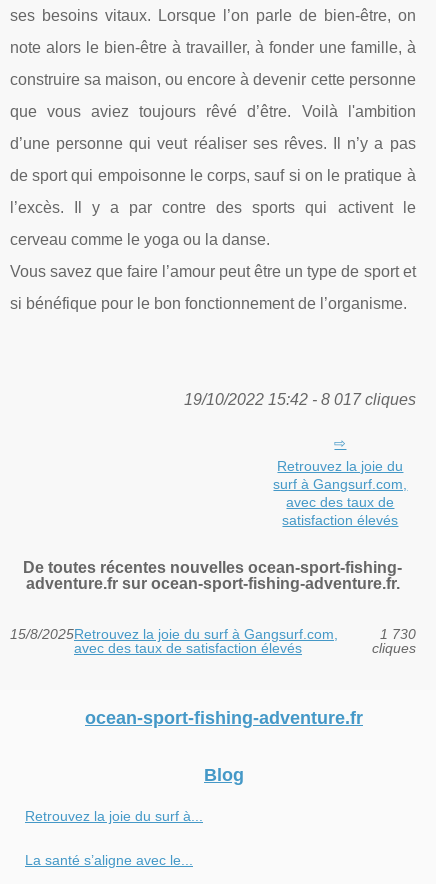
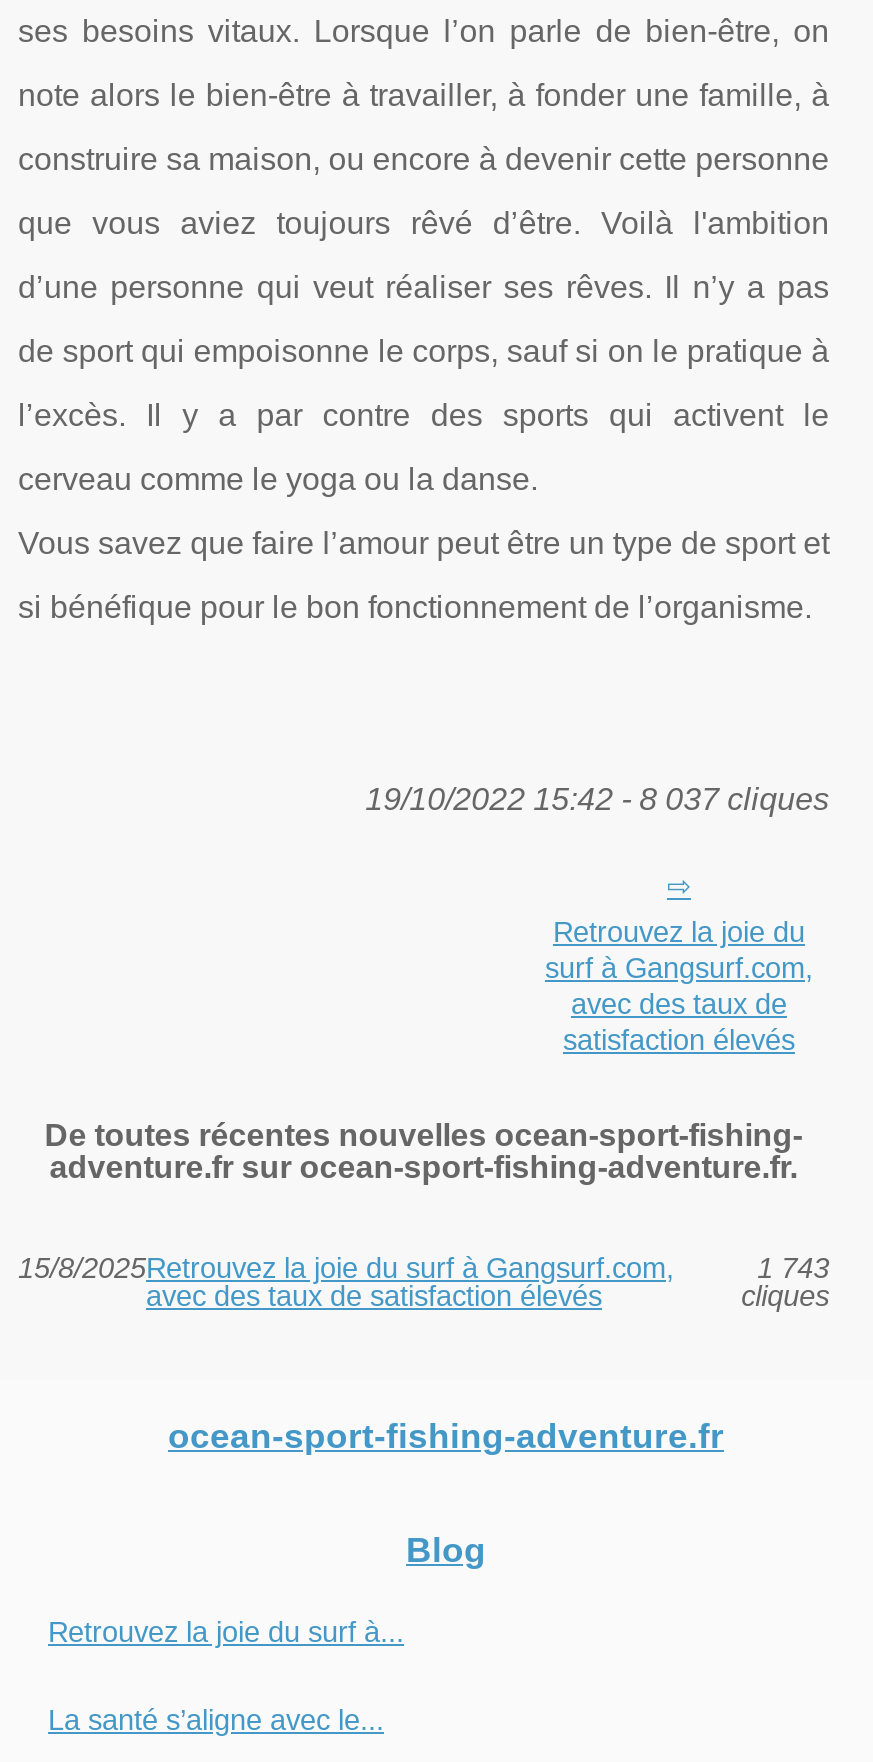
[184,391,416,408] 19/10/2022 15:42 - 8 017 cliques -> [365,783,829,817] 19/10/2022 15:42 - 8 037 cliques
[380,626,416,642] 1 730 -> [757,1253,829,1285] 1 743

